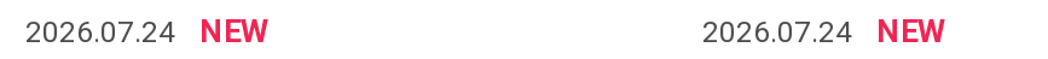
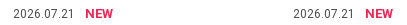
[25,14,267,50] 2026.07.24 NEW -> [13,6,113,21] 2026.07.21 NEW
[702,14,944,50] 2026.07.24 NEW -> [293,6,393,21] 2026.07.21 NEW

